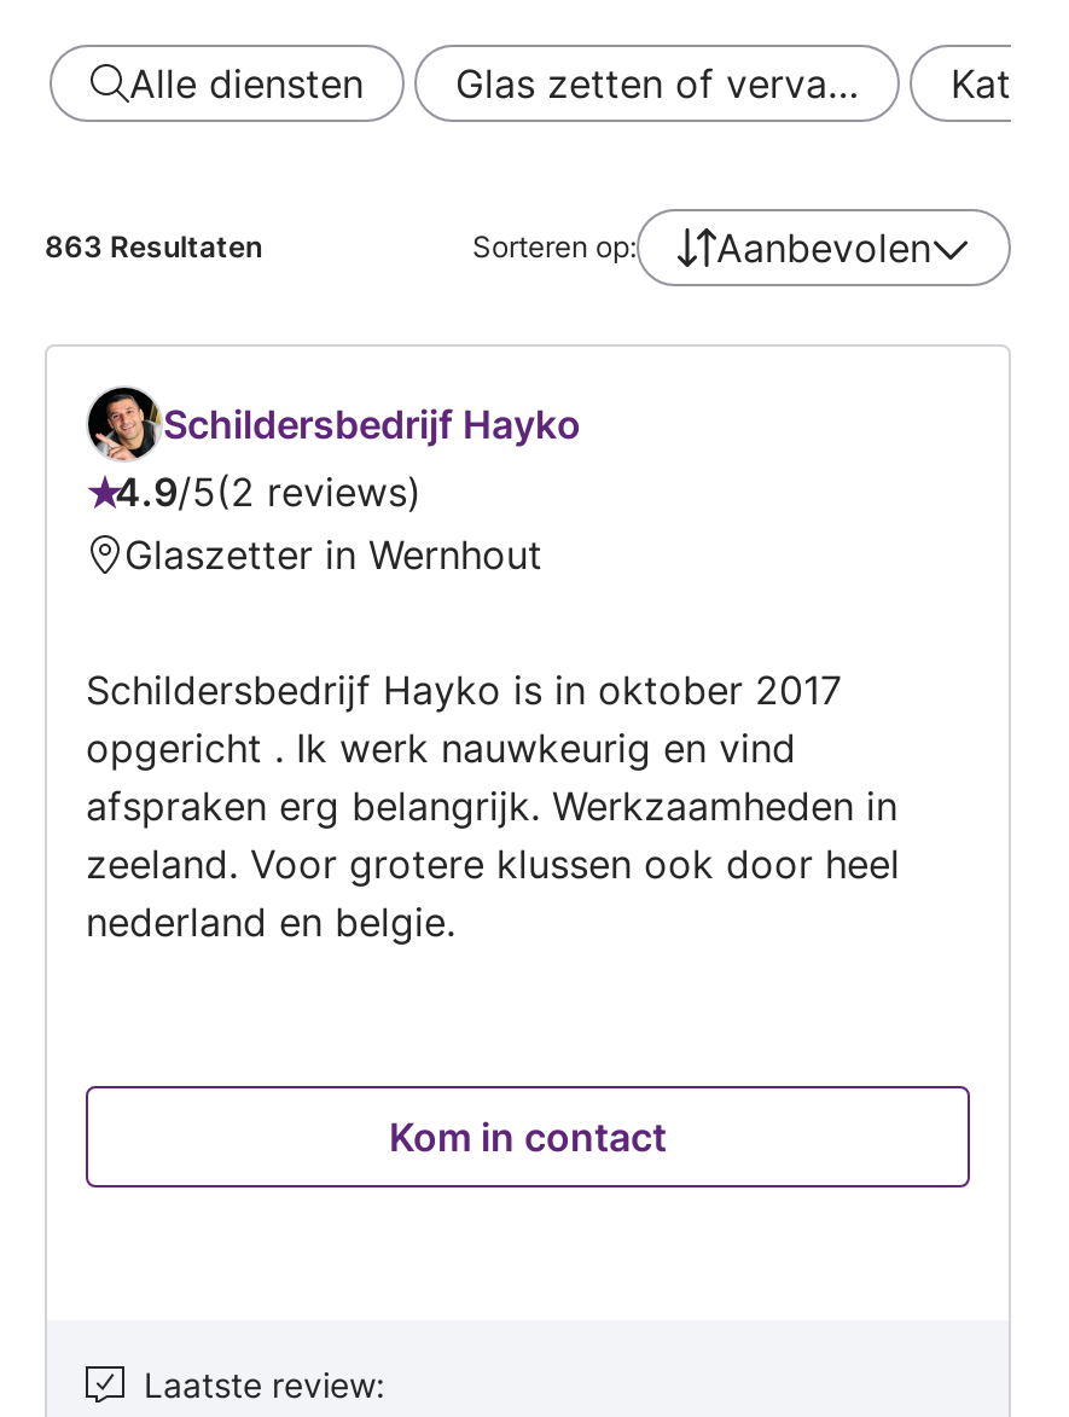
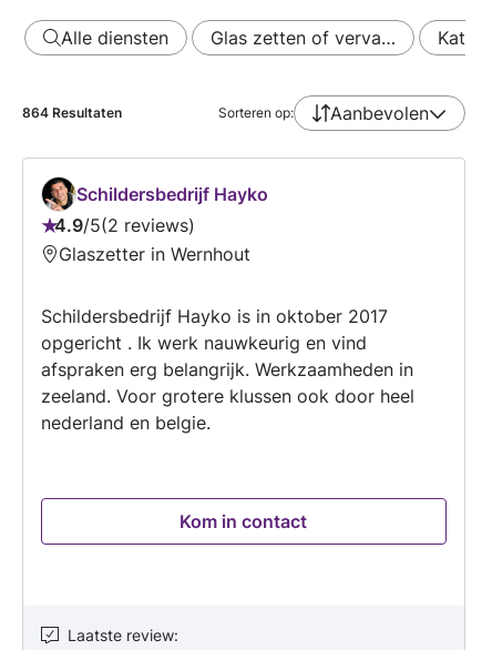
[45,228,262,265] 863 Resultaten -> [22,104,122,121] 864 Resultaten

